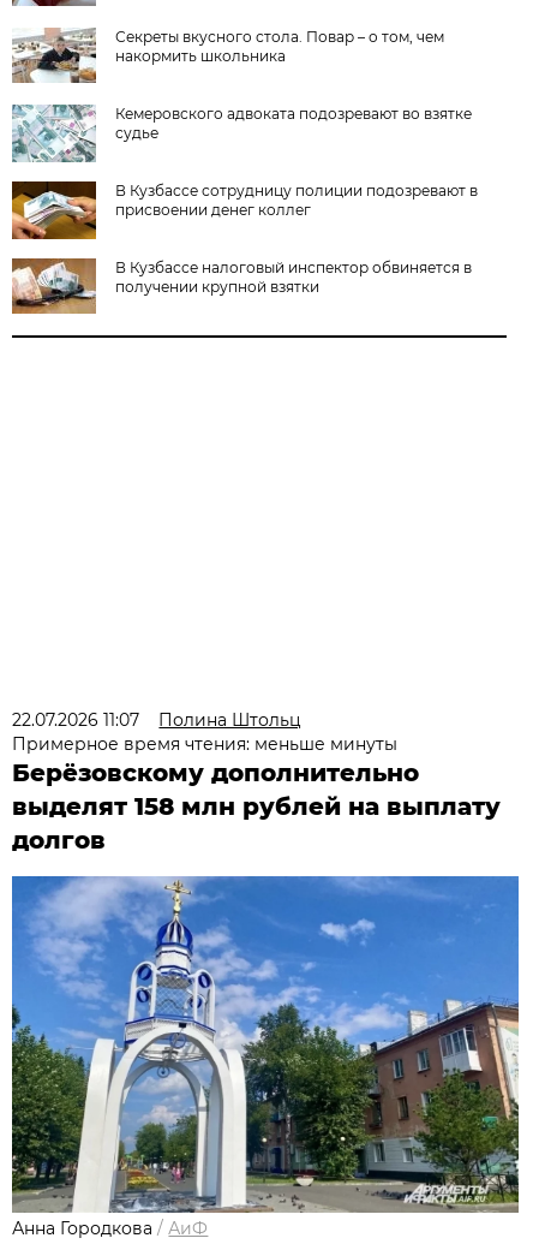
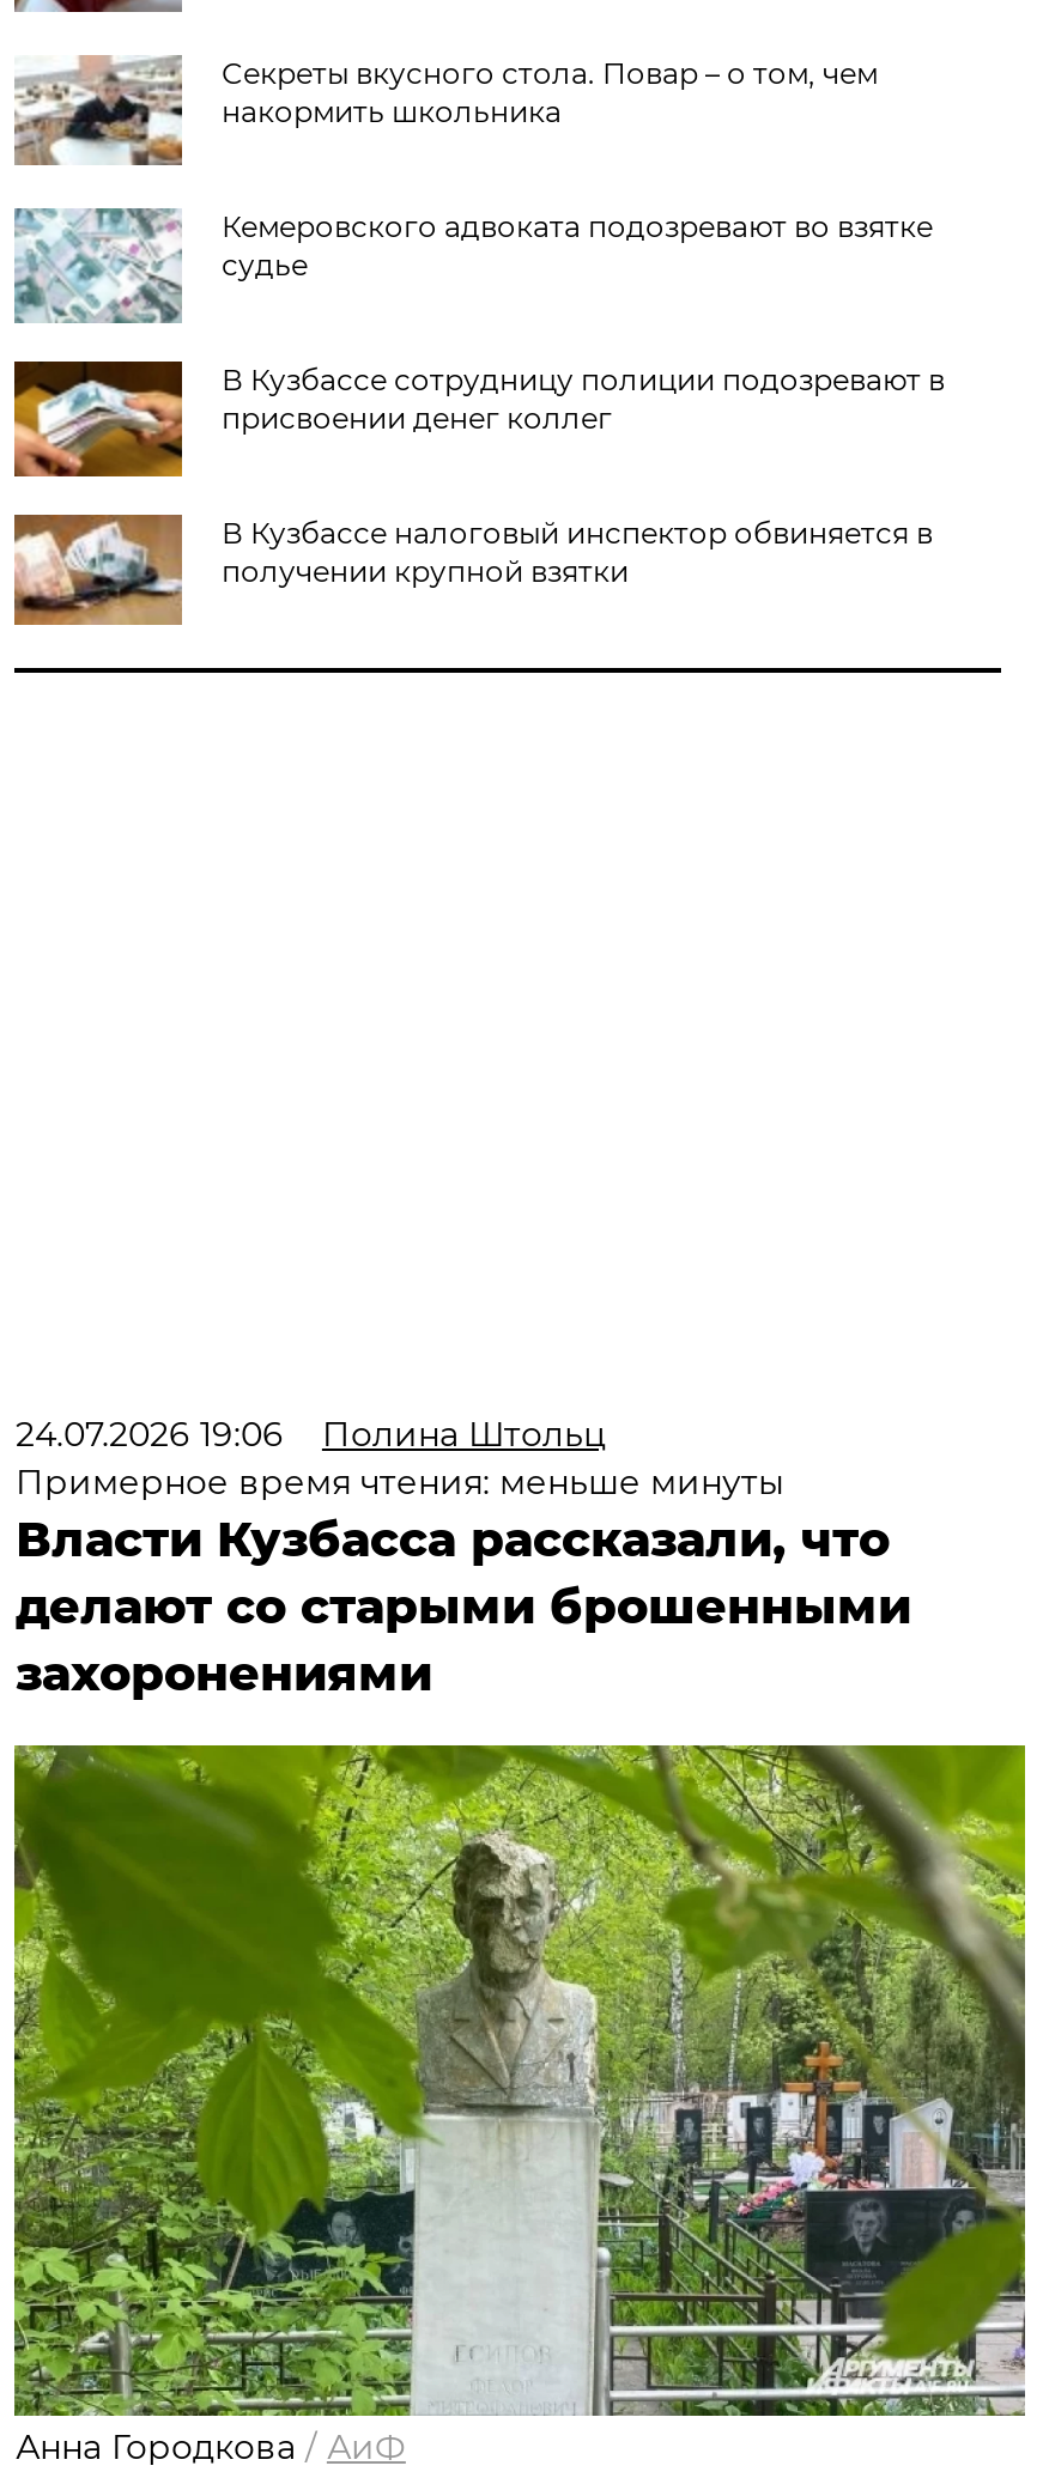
[12,709,302,731] 22.07.2026 11:07 Полина Штольц -> [15,1413,607,1456] 24.07.2026 19:06 Полина Штольц
[12,759,501,855] Берёзовскому дополнительно | выделят 158 млн рублей на выплату | долгов -> [15,1511,911,1703] Власти Кузбасса рассказали, что | делают со старыми брошенными | захоронениями
[11,875,520,1214] [image] -> [12,1743,1027,2418] [image]

